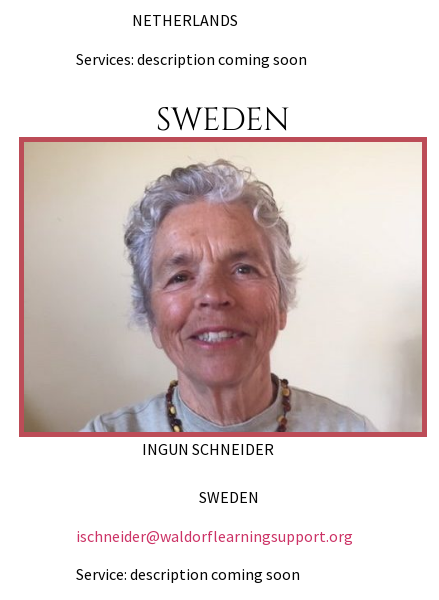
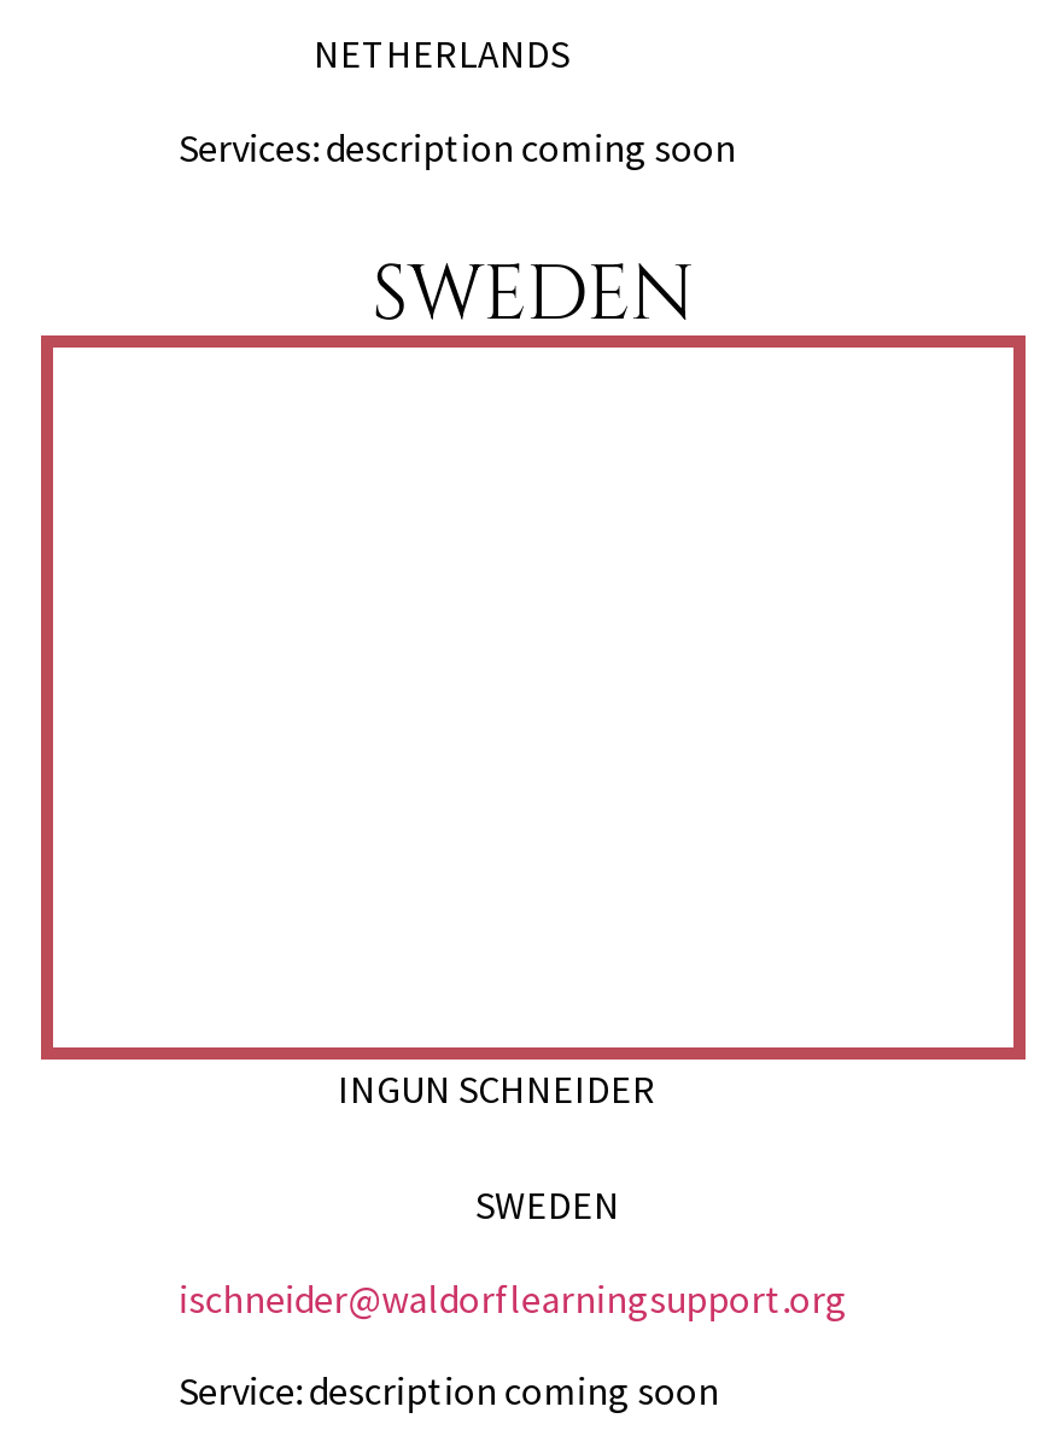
[23,141,423,433] [image] -> none

